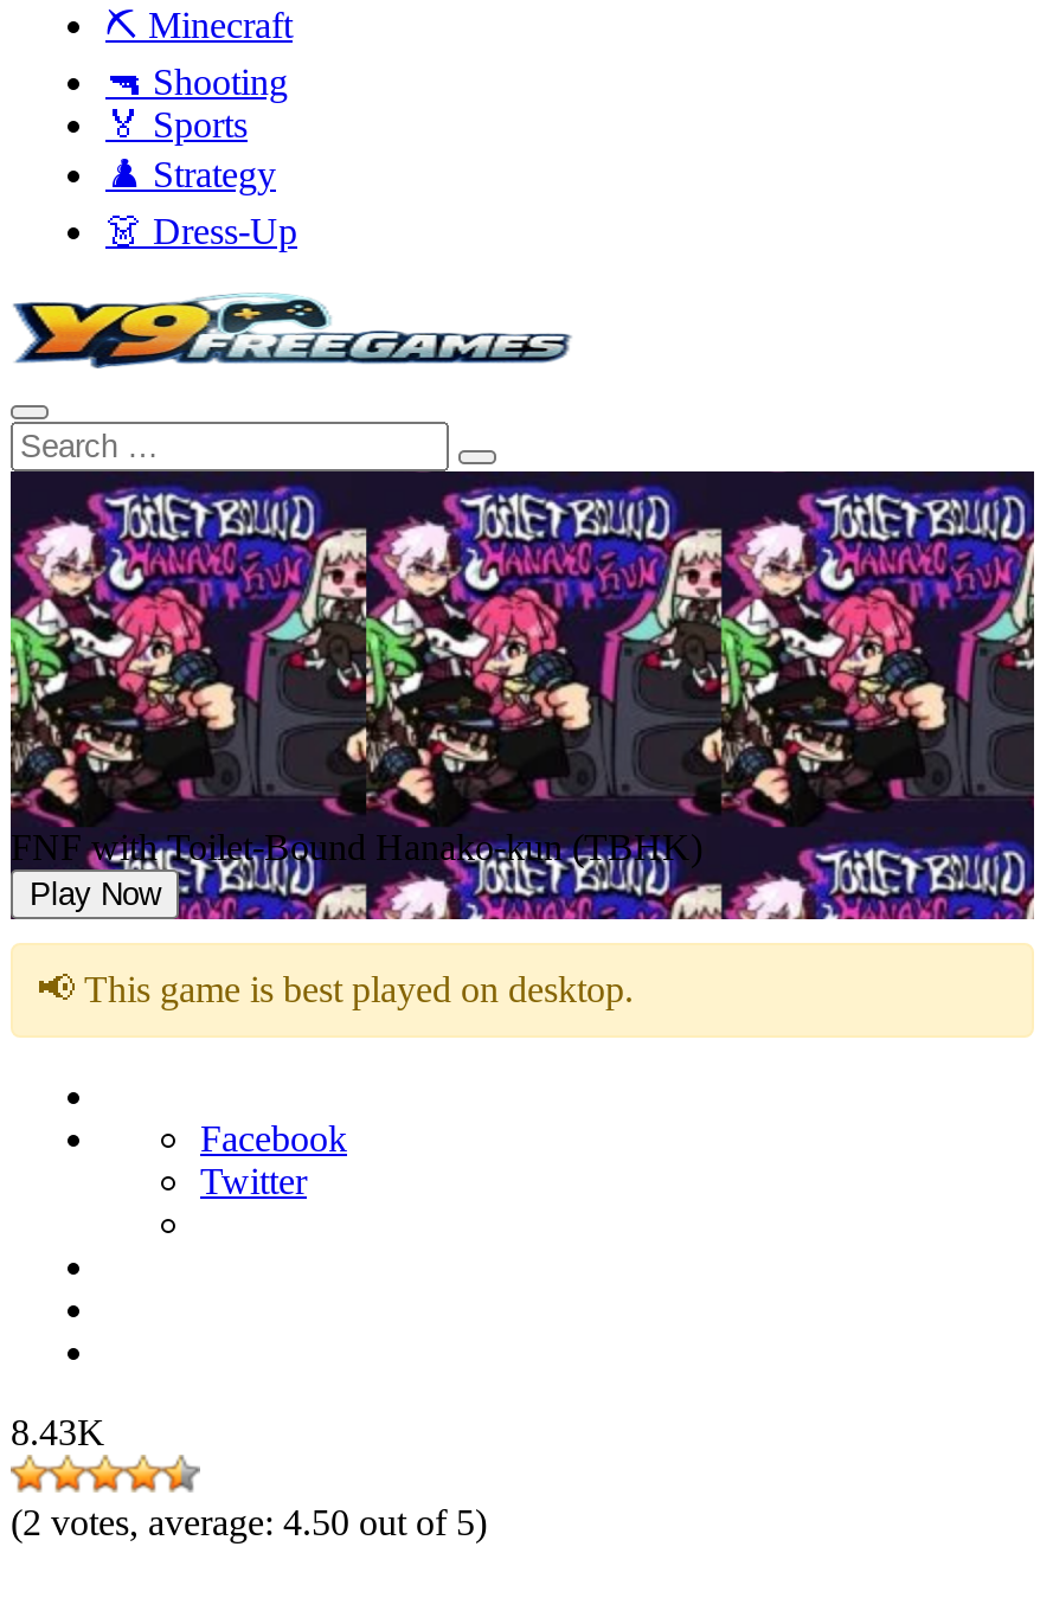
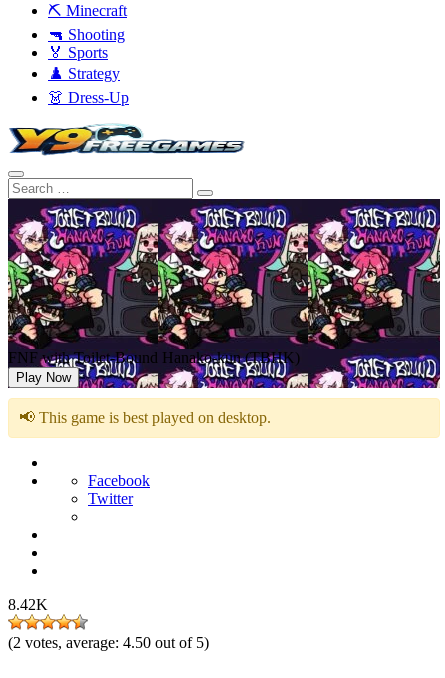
[11,1412,105,1452] 8.43K -> [8,596,48,613] 8.42K

